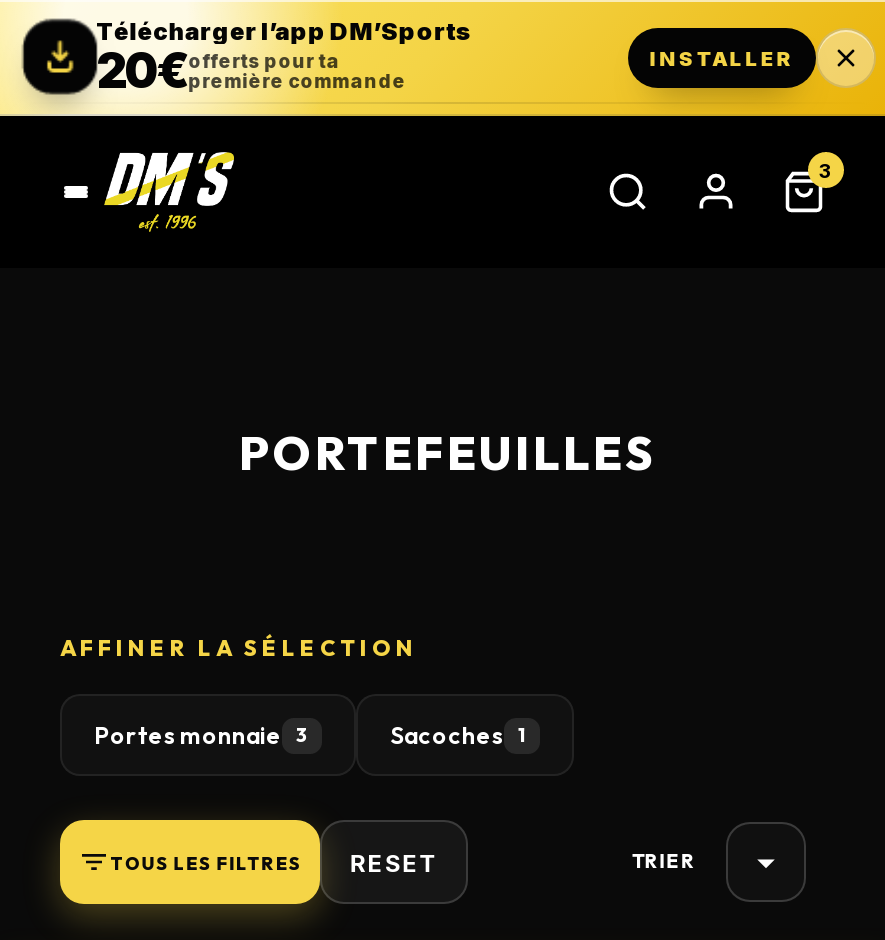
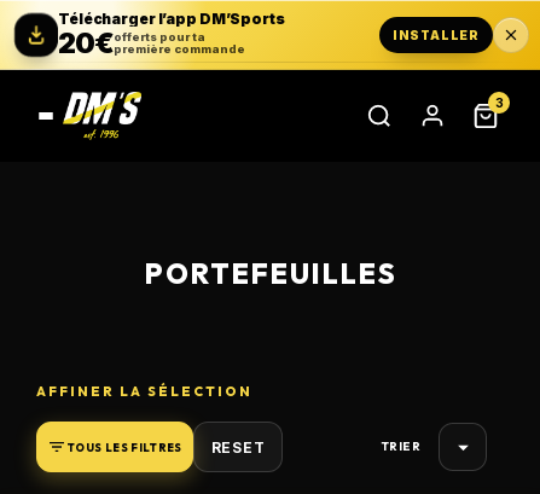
[94,720,526,750] Portes monnaie 3 | Sacoches 1 -> none

